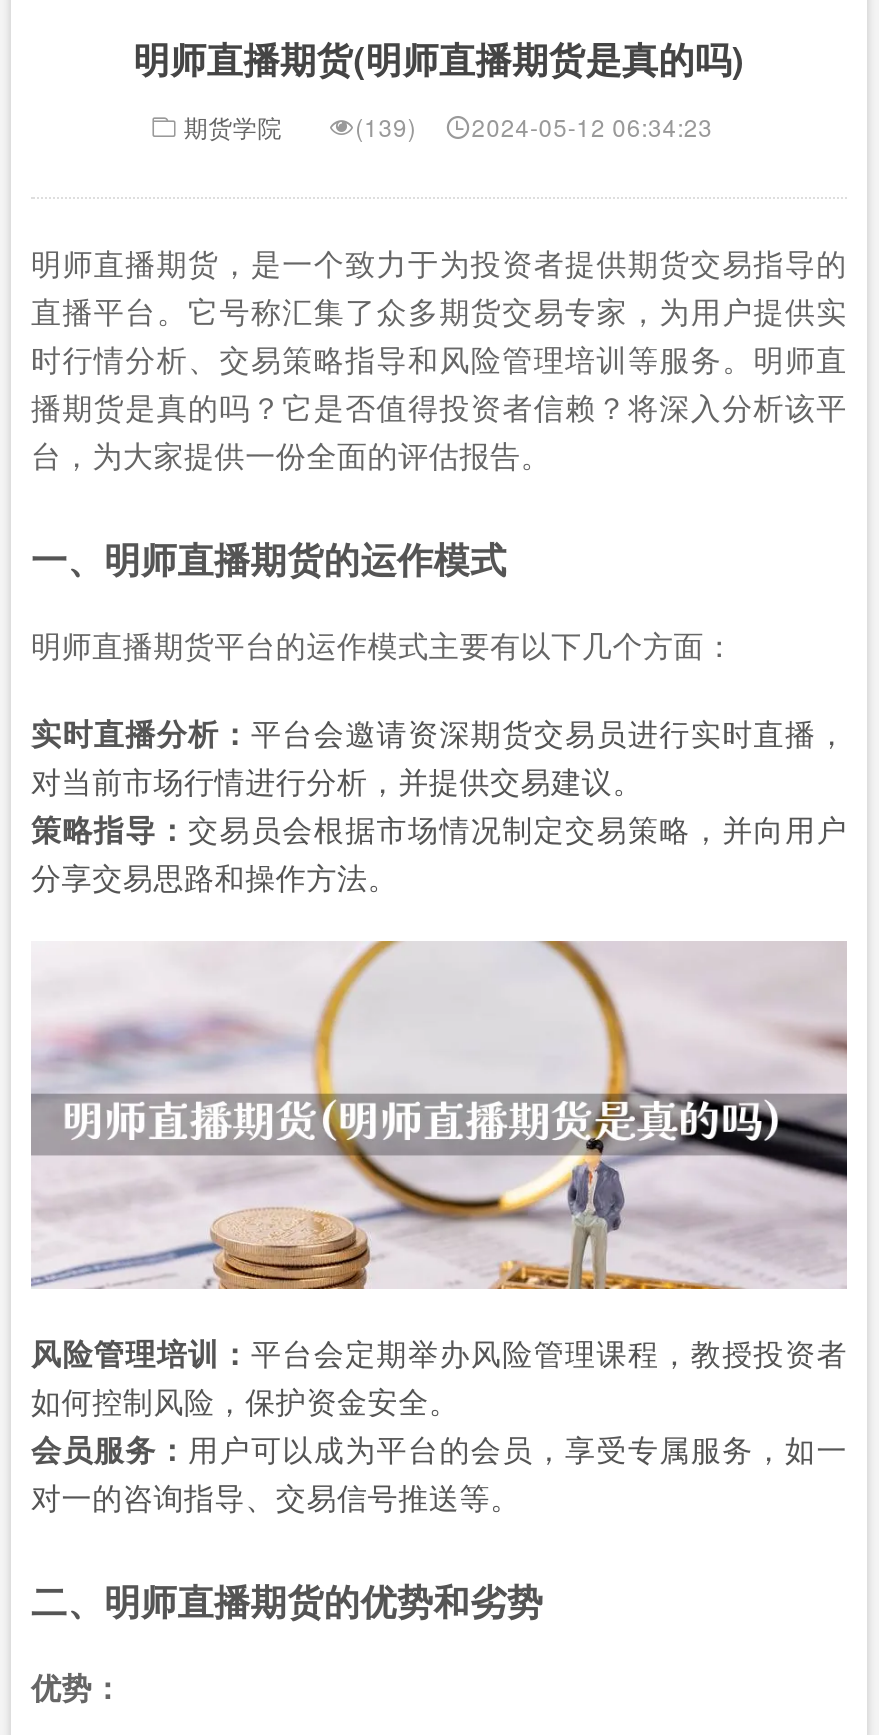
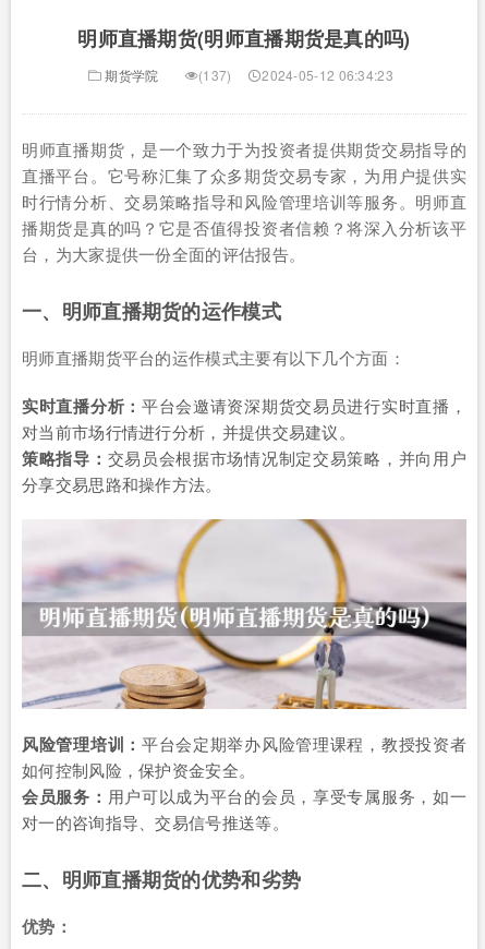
[355,109,713,143] (139) 2024-05-12 06:34:23 -> [199,65,393,84] (137) 2024-05-12 06:34:23

